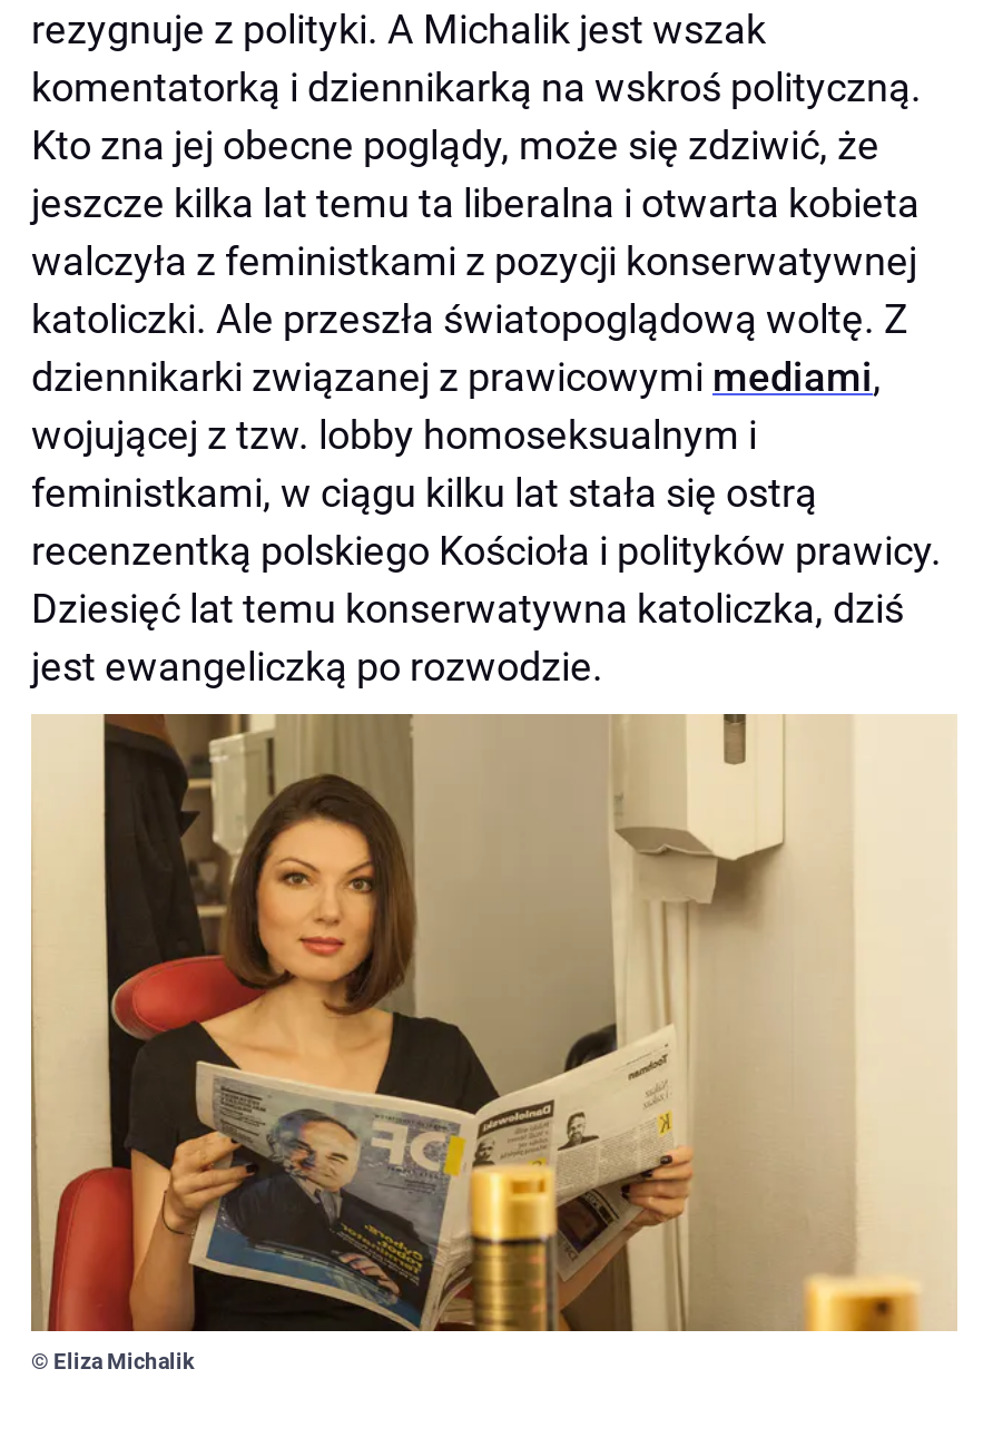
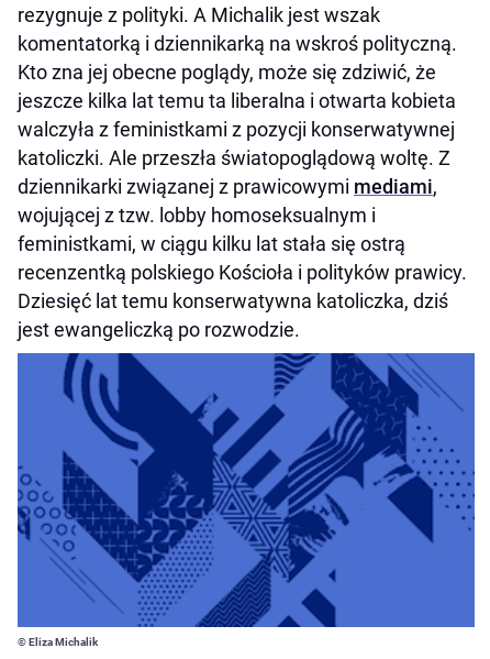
[29,713,957,1334] [image] -> [16,352,476,628] [image]

